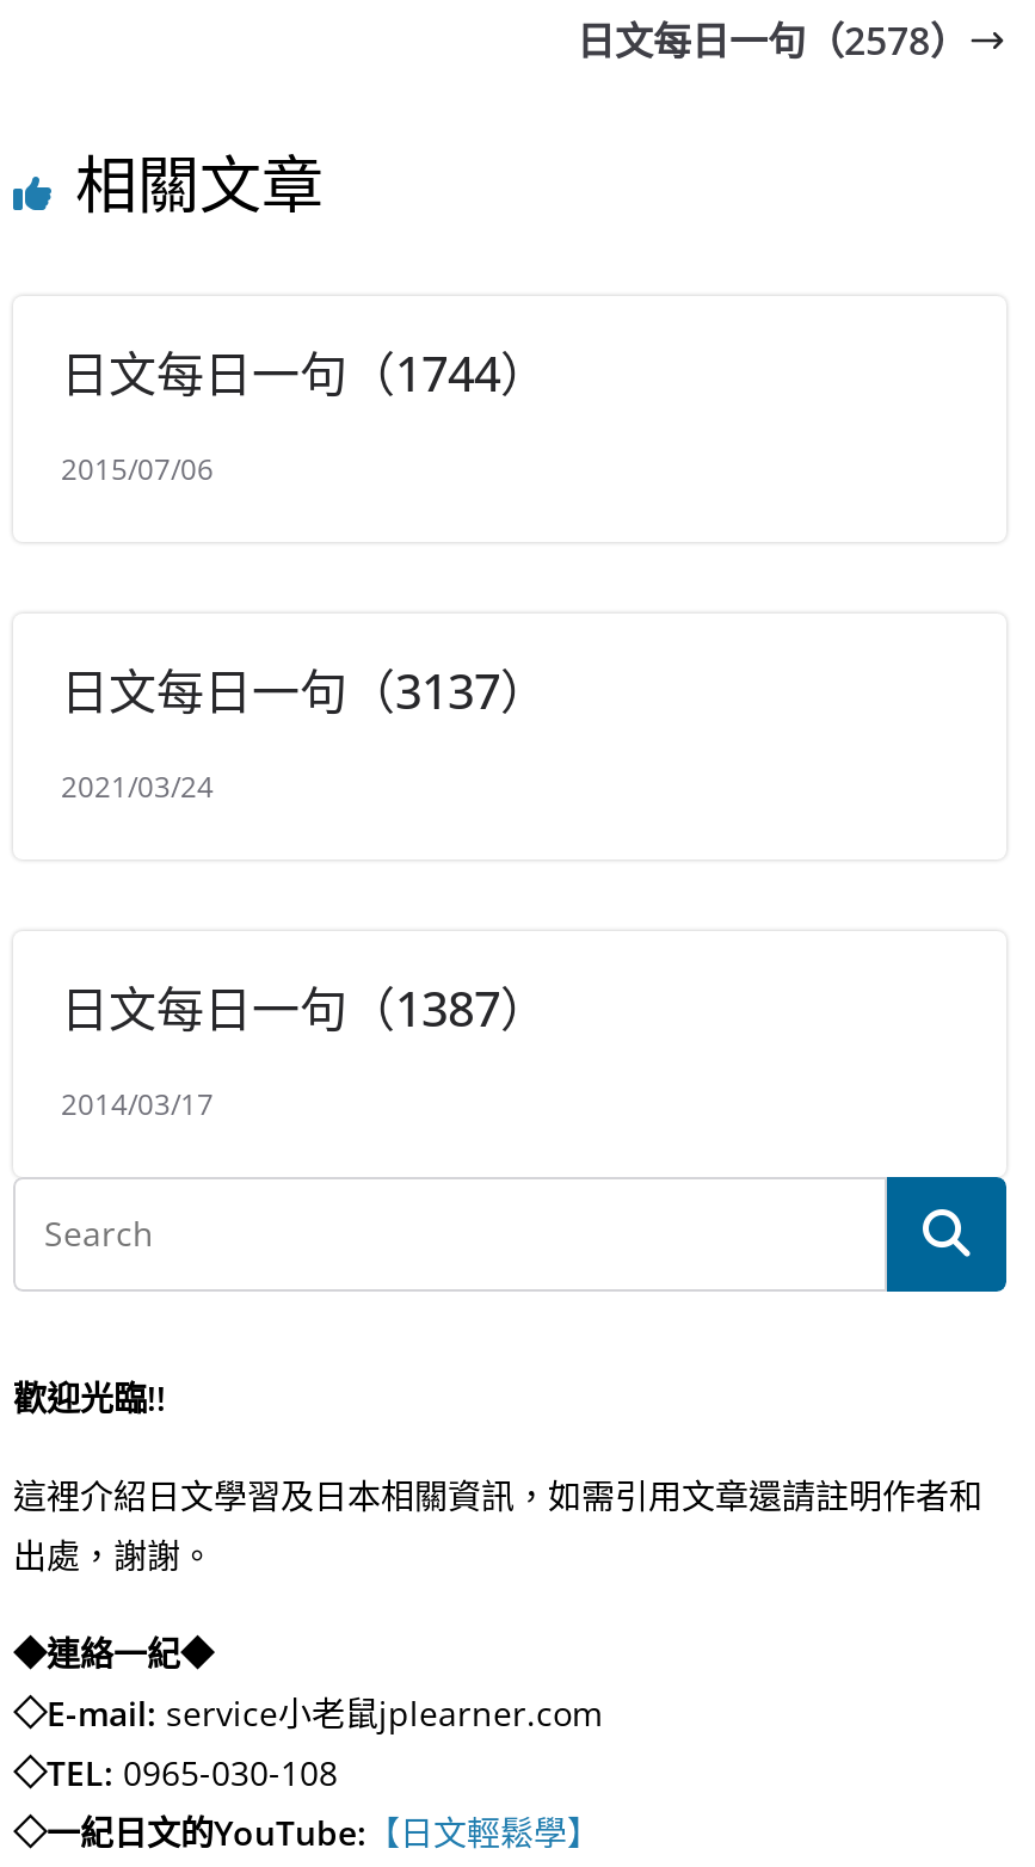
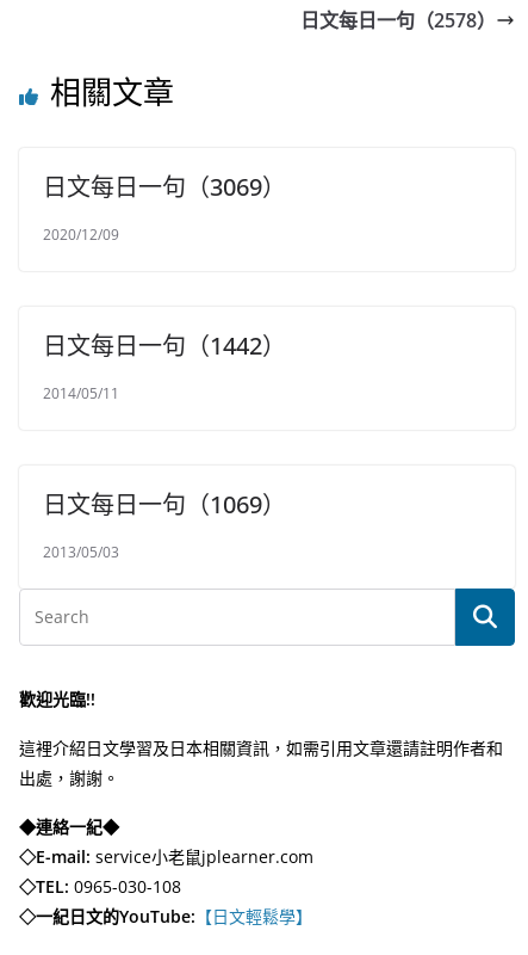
[61,341,548,406] 日文每日一句（1744） -> [43,171,286,203] 日文每日一句（3069）
[61,449,214,489] 2015/07/06 -> [43,224,119,245] 2020/12/09
[61,659,548,723] 日文每日一句（3137） -> [43,329,286,362] 日文每日一句（1442）
[61,766,214,807] 2021/03/24 -> [43,383,119,403] 2014/05/11
[61,976,548,1041] 日文每日一句（1387） -> [43,488,286,520] 日文每日一句（1069）
[61,1084,214,1124] 2014/03/17 -> [43,542,119,562] 2013/05/03

